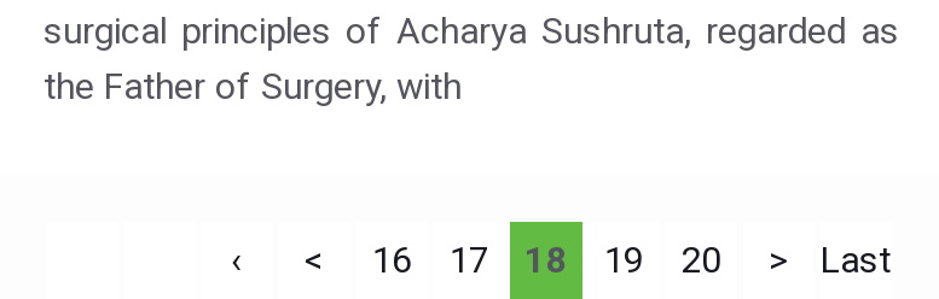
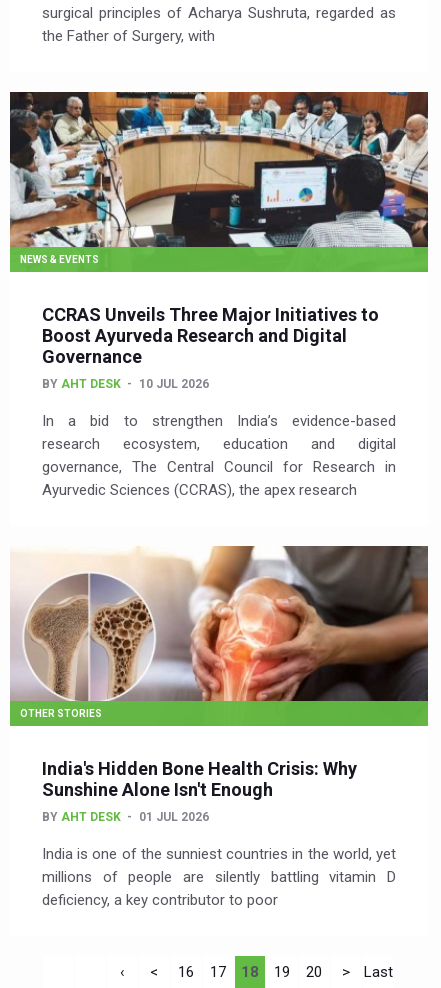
none -> [9,91,429,499] [image] | NEWS & EVENTS | CCRAS Unveils Three Major Initiatives to | Boost Ayurveda Research and Digital | Governance | BY AHT DESK | 10 JUL 2026 | In a bid to strengthen India’s evidence-based | research ecosystem, education and digital | governance, The Central Council for Research in | Ayurvedic Sciences (CCRAS), the apex research
none -> [9,545,429,909] [image] | OTHER STORIES | India's Hidden Bone Health Crisis: Why | Sunshine Alone Isn't Enough | BY AHT DESK | 01 JUL 2026 | India is one of the sunniest countries in the world, yet | millions of people are silently battling vitamin D | deficiency, a key contributor to poor

